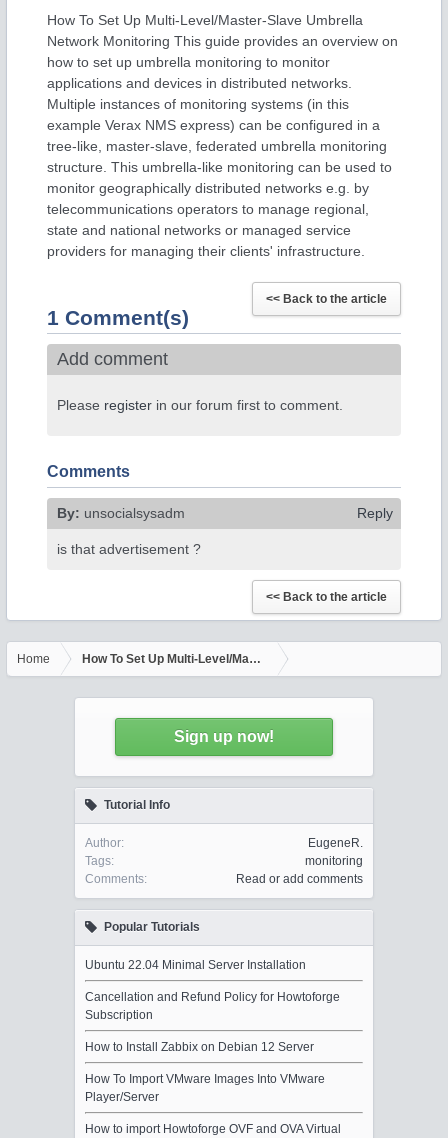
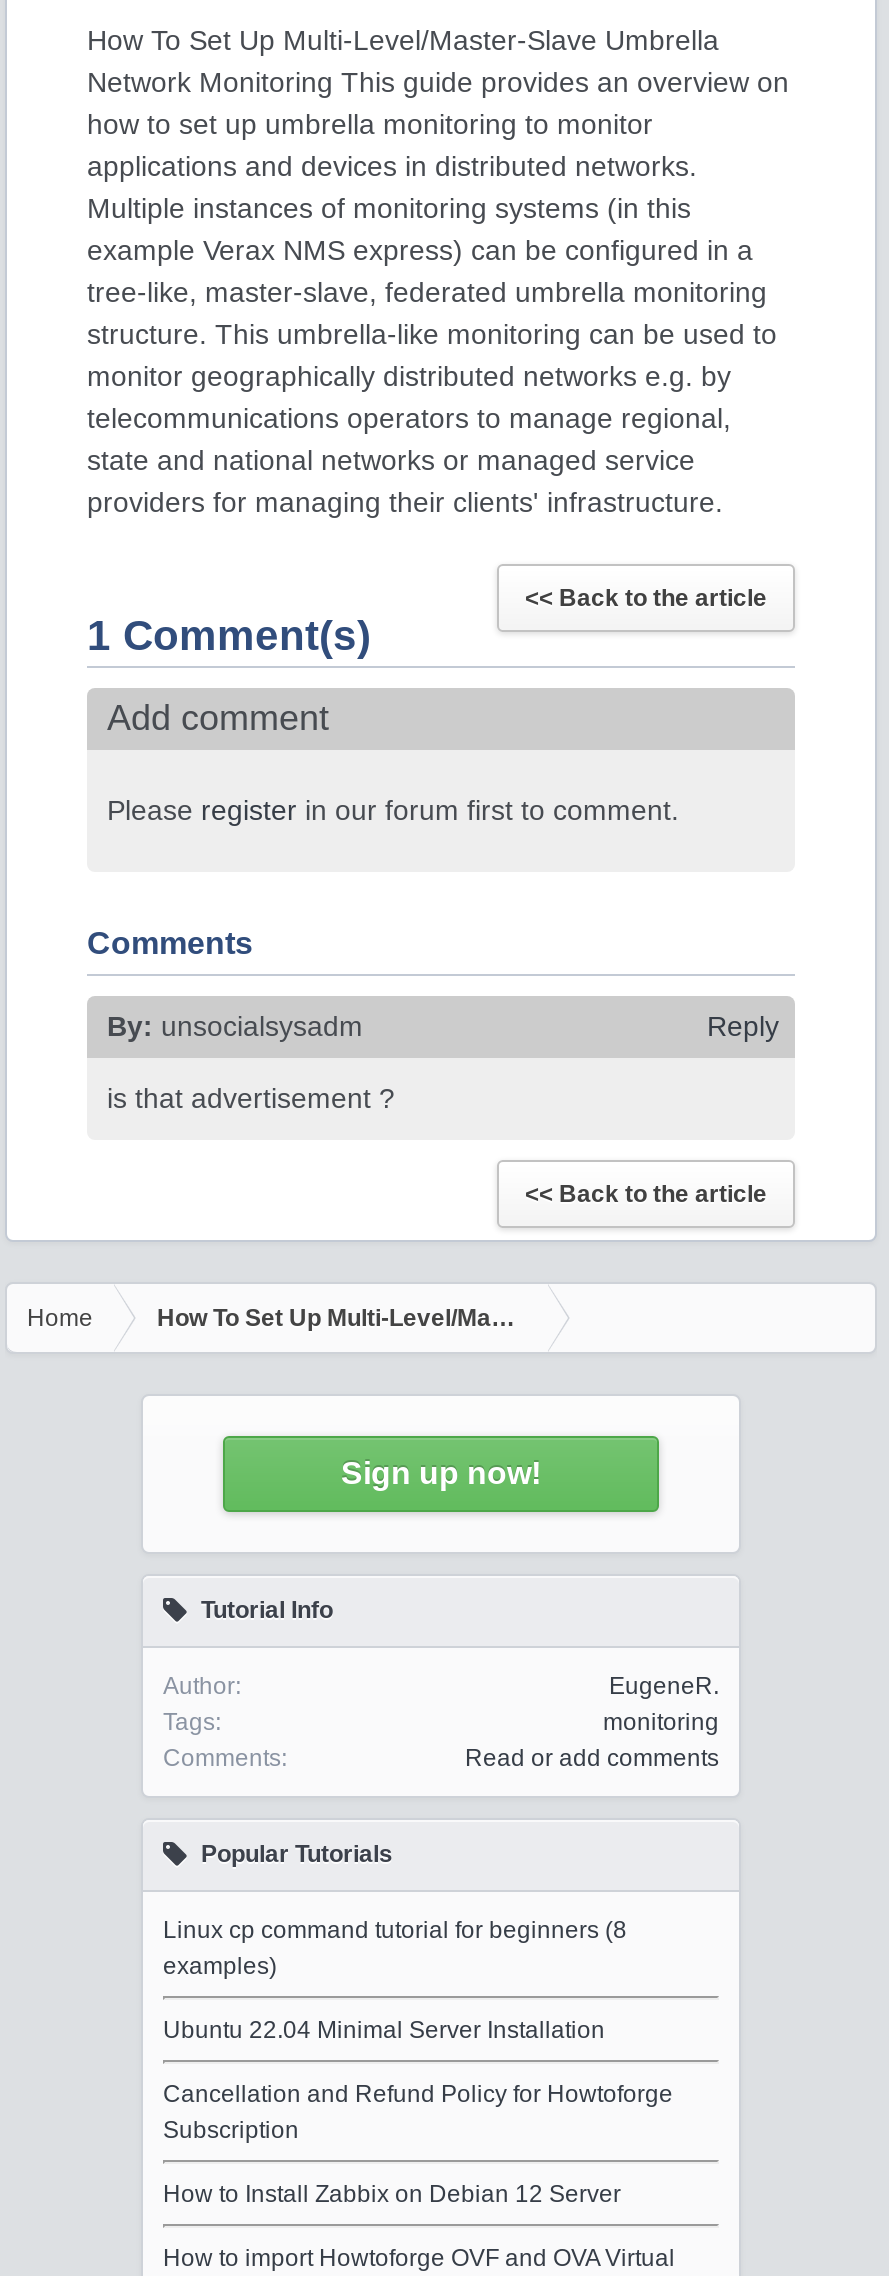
none -> [163,1916,627,1980] Linux cp command tutorial for beginners (8 | examples)
moved [85,958,340,1054] -> [163,2016,673,2208]: Ubuntu 22.04 Minimal Server Installation | Cancellation and Refund Policy for Howtoforge | Subscription | How to Install Zabbix on Debian 12 Server
[85,1072,325,1104] How To Import VMware Images Into VMware | Player/Server -> none

